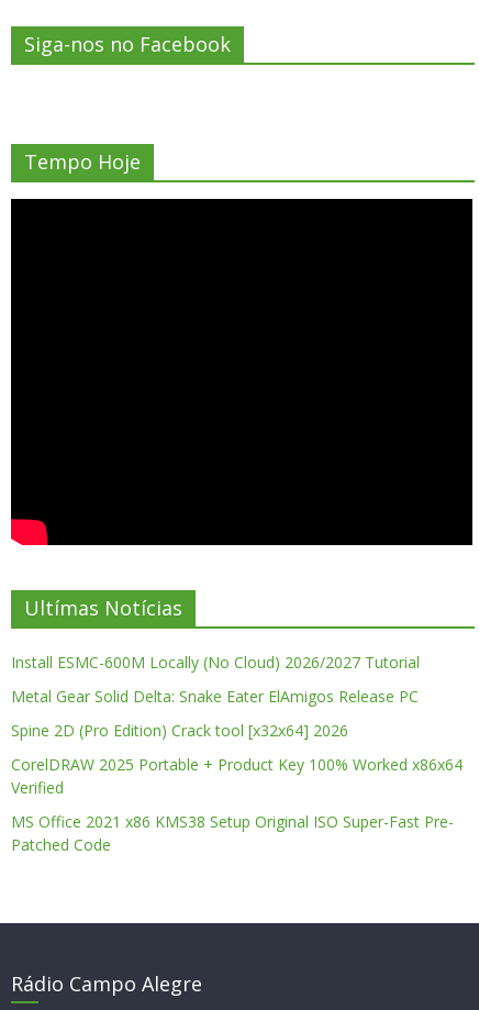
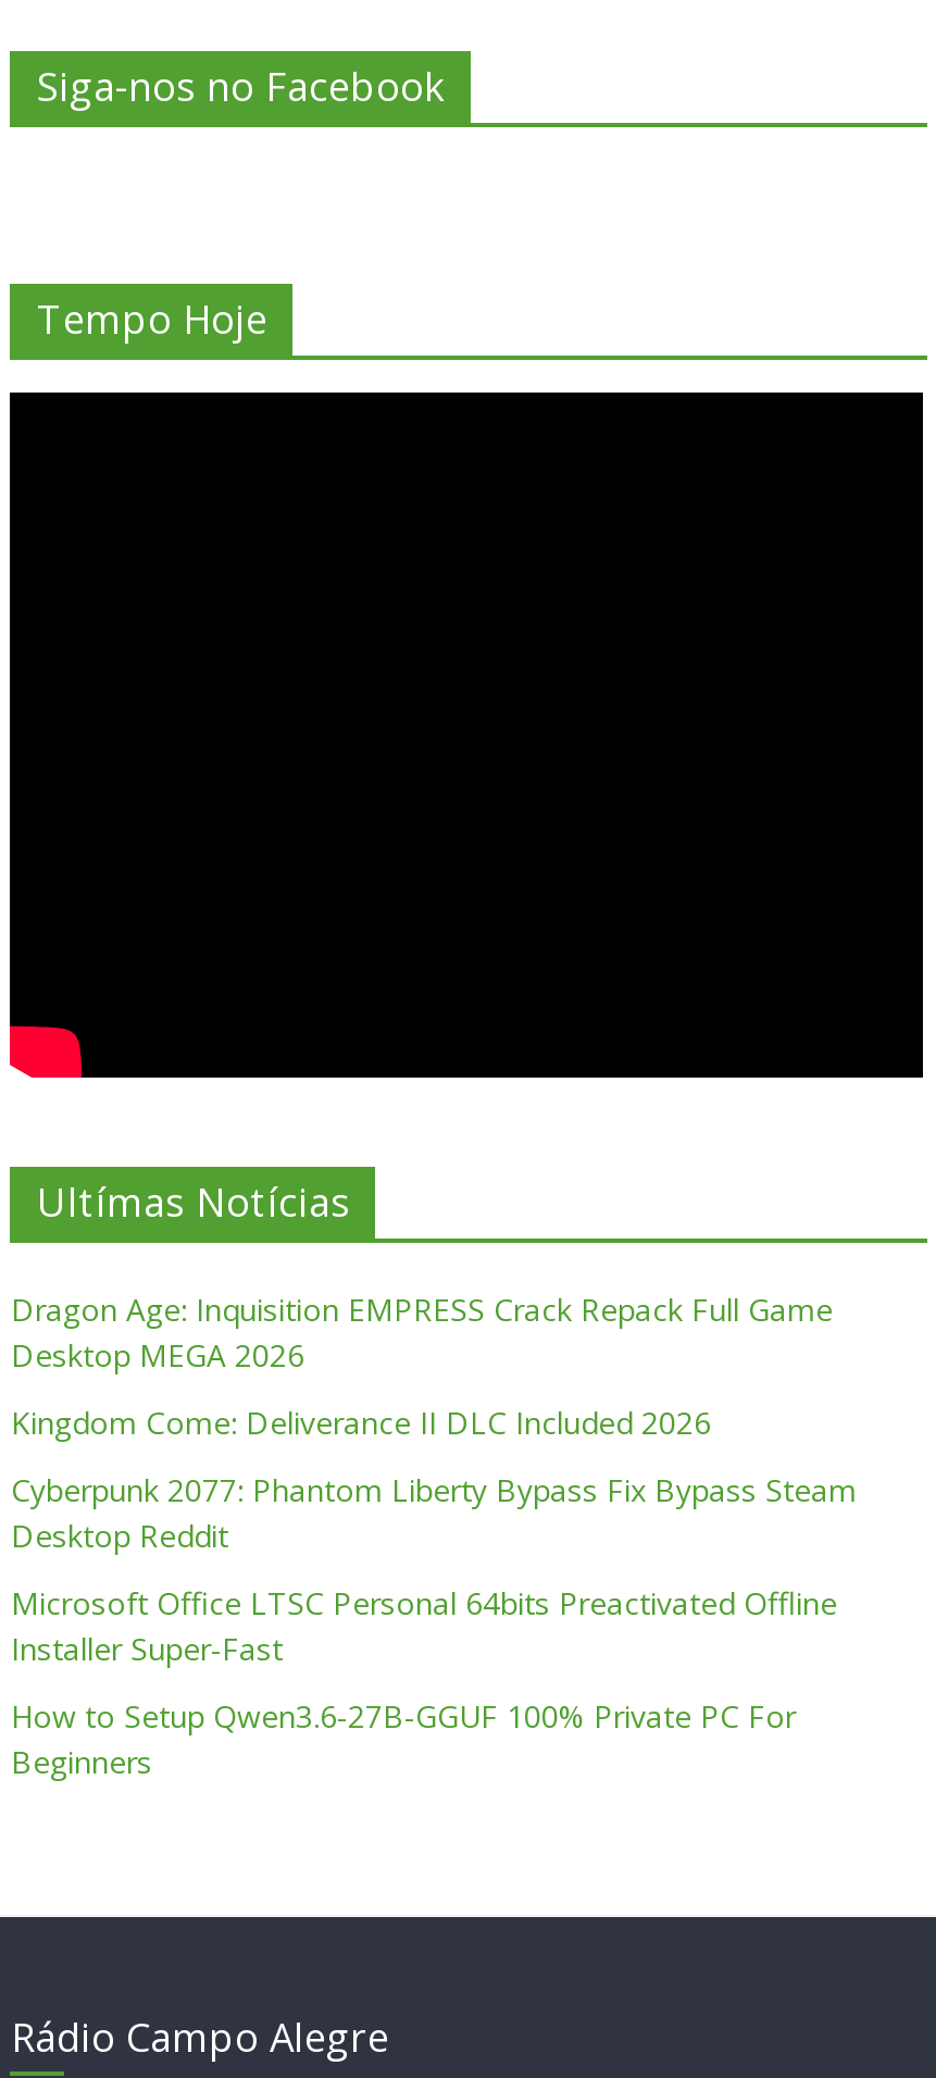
[11,652,420,672] Install ESMC-600M Locally (No Cloud) 2026/2027 Tutorial -> [11,1288,833,1375] Dragon Age: Inquisition EMPRESS Crack Repack Full Game | Desktop MEGA 2026
[11,686,419,707] Metal Gear Solid Delta: Snake Eater ElAmigos Release PC -> [11,1401,711,1443] Kingdom Come: Deliverance II DLC Included 2026
[11,720,349,741] Spine 2D (Pro Edition) Crack tool [x32x64] 2026 -> [11,1469,856,1556] Cyberpunk 2077: Phantom Liberty Bypass Fix Bypass Steam | Desktop Reddit
[11,754,463,798] CorelDRAW 2025 Portable + Product Key 100% Worked x86x64 | Verified -> [11,1582,837,1669] Microsoft Office LTSC Personal 64bits Preactivated Offline | Installer Super-Fast
[11,811,454,855] MS Office 2021 x86 KMS38 Setup Original ISO Super-Fast Pre- | Patched Code -> [11,1695,796,1782] How to Setup Qwen3.6-27B-GGUF 100% Private PC For | Beginners

